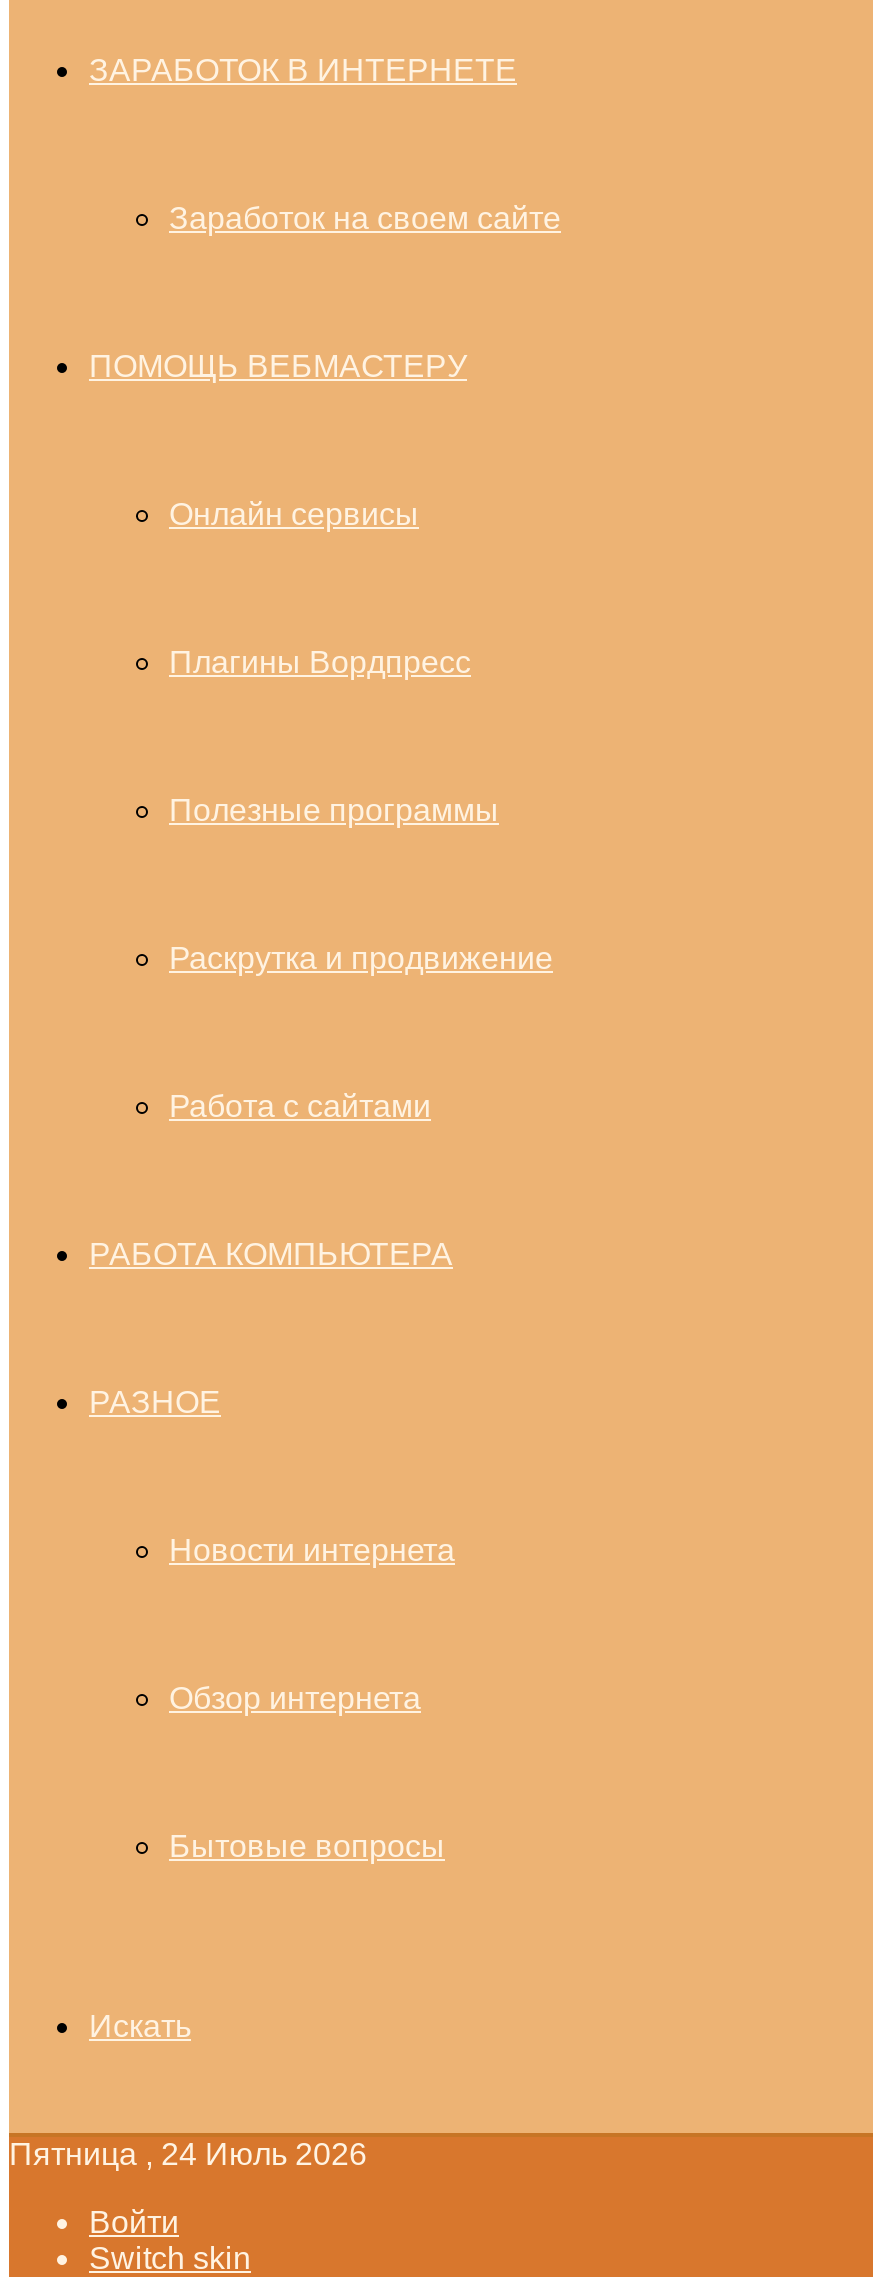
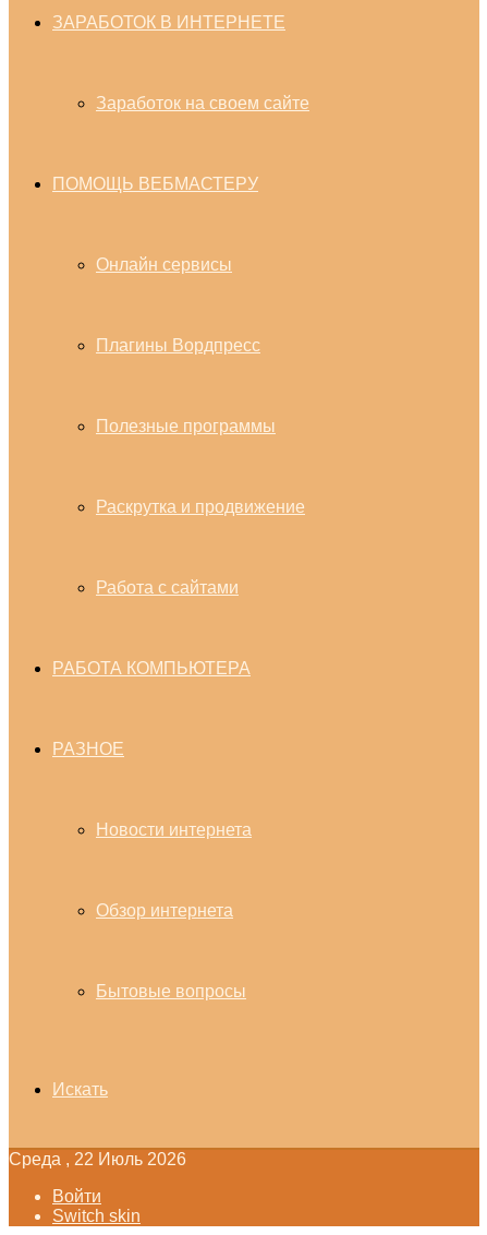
[9,2137,367,2171] Пятница , 24 Июль 2026 -> [9,1150,186,1168] Среда , 22 Июль 2026

